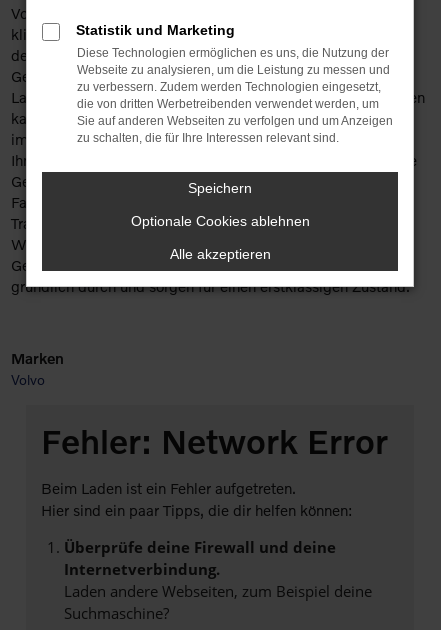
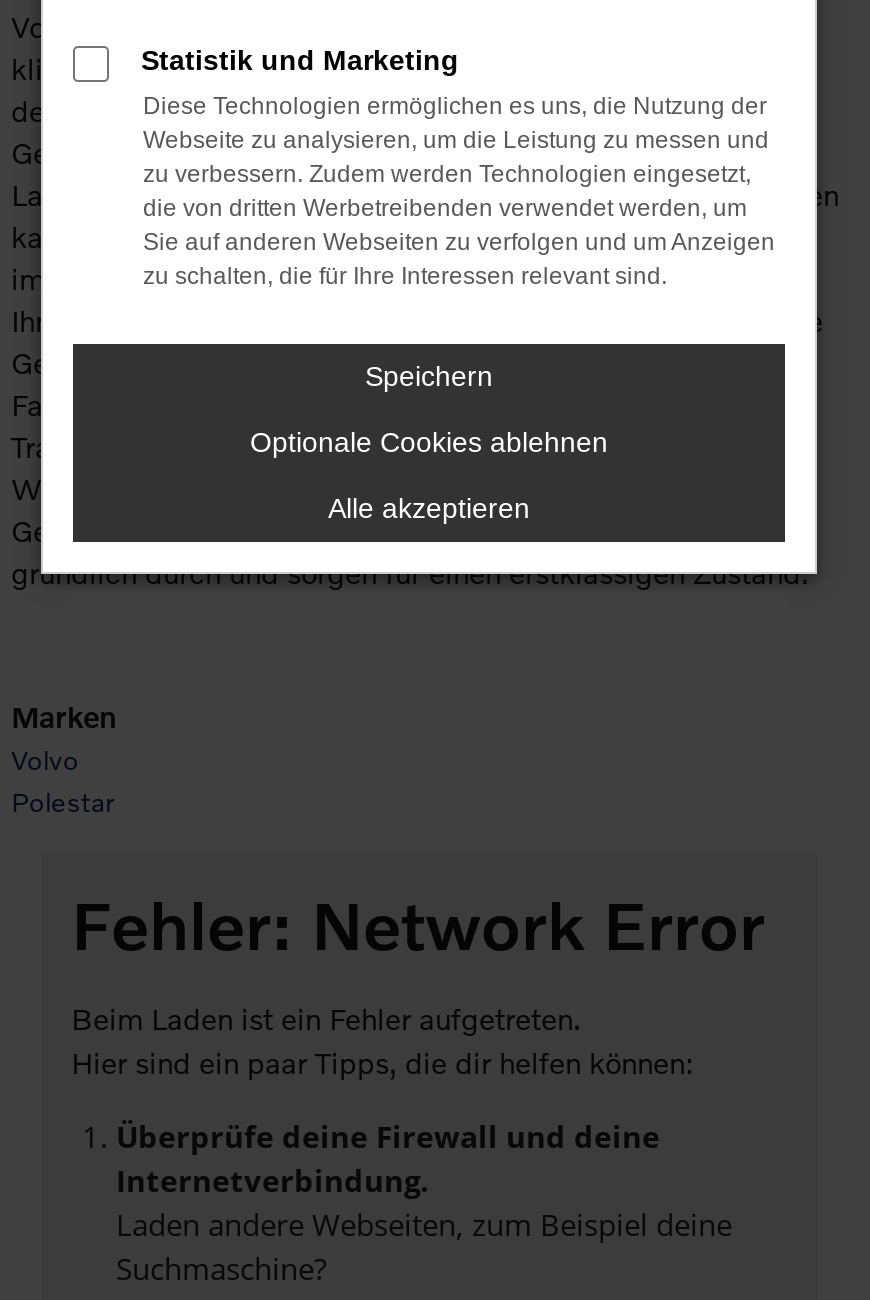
none -> [11,784,115,818] Polestar

